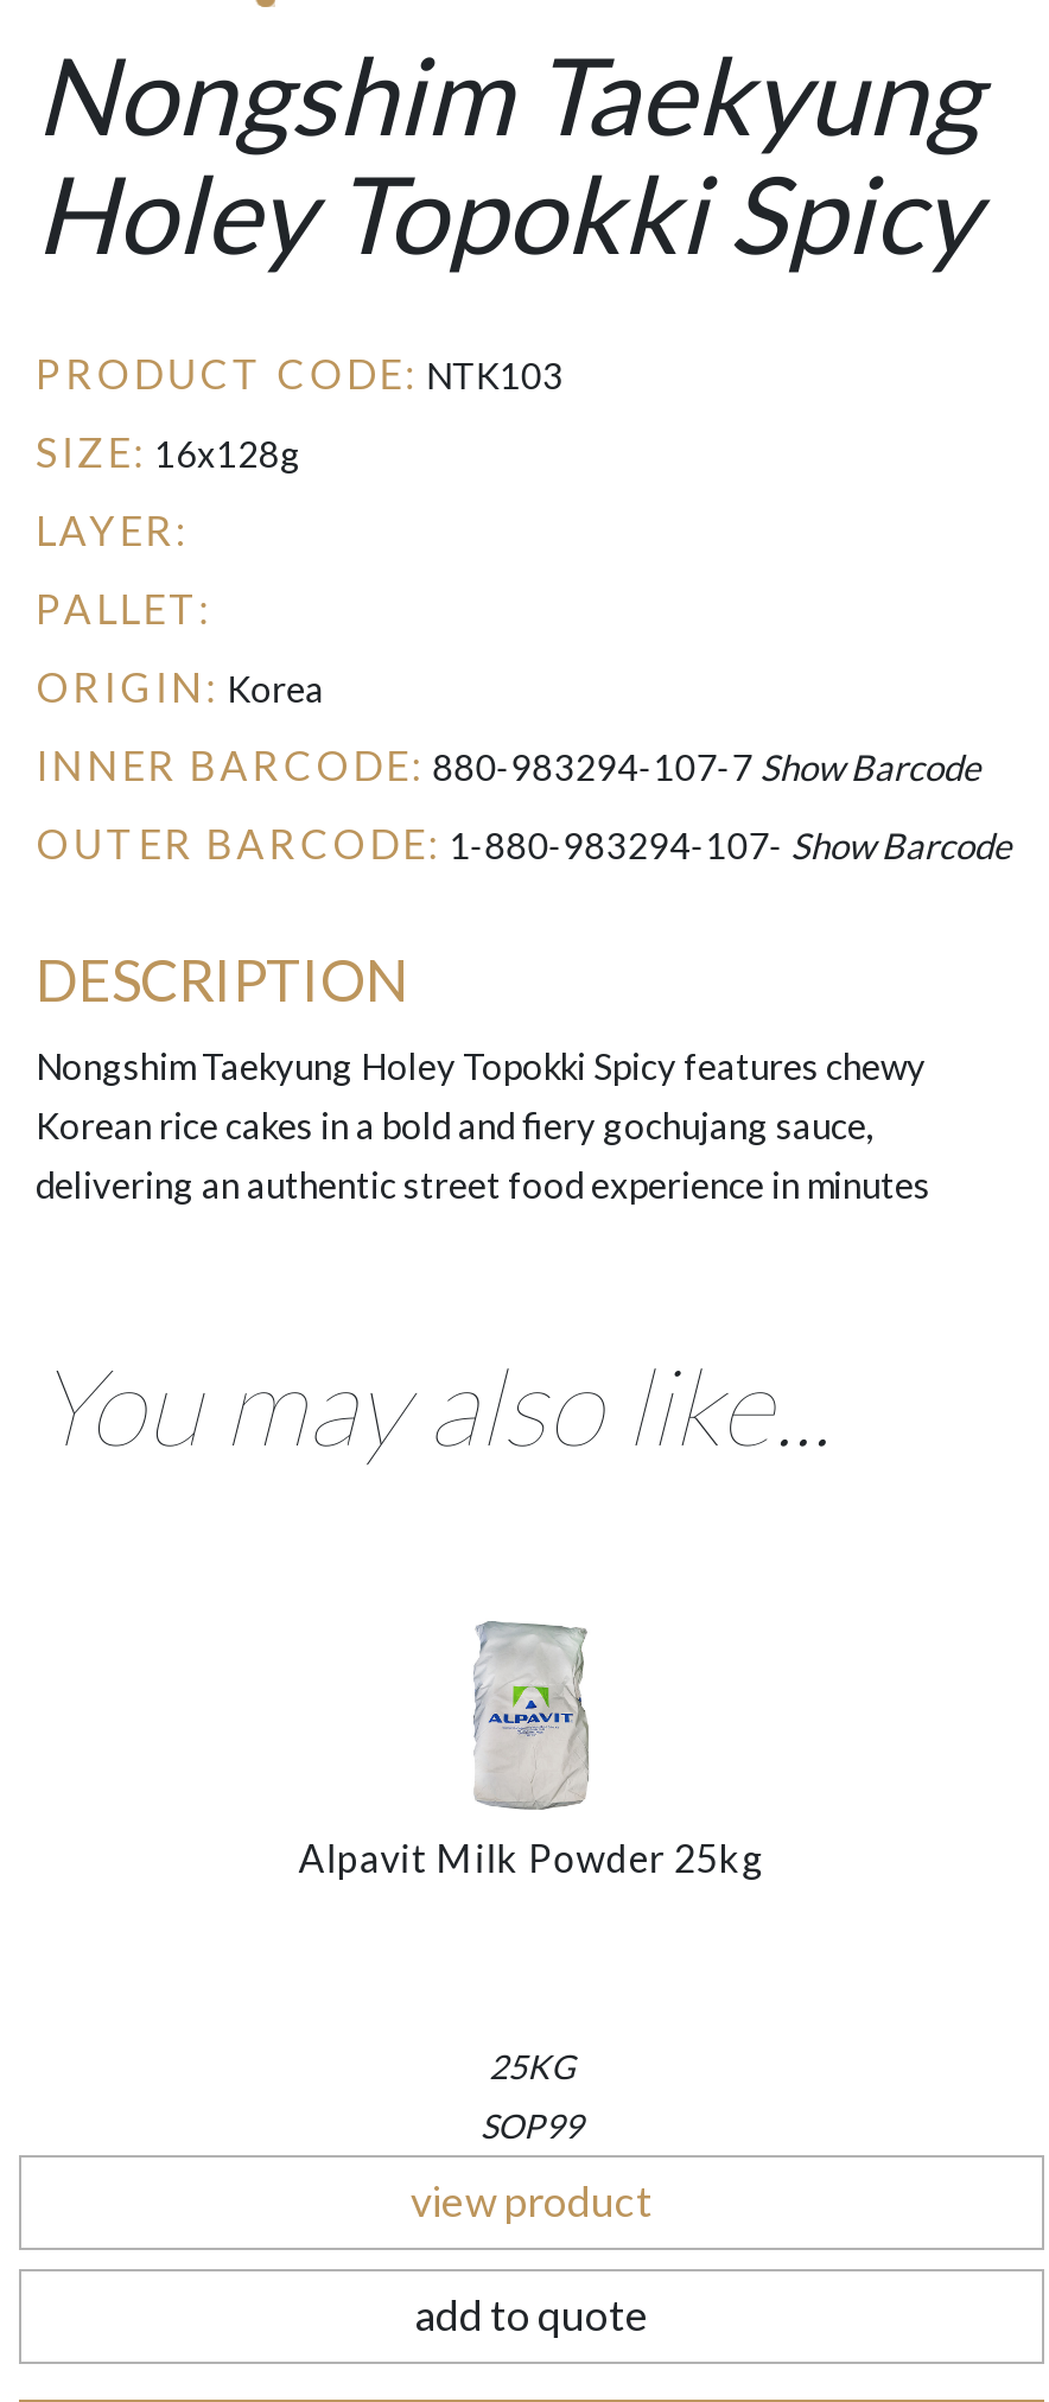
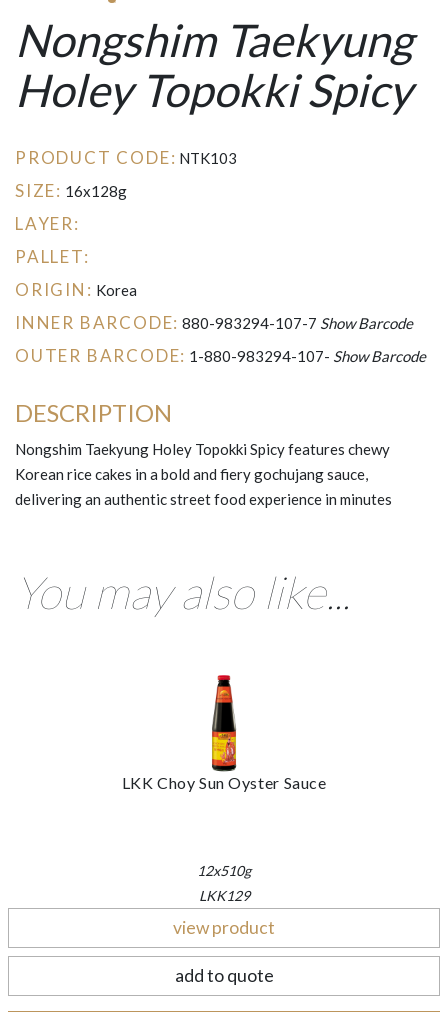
[299,1602,765,1879] [image] | Alpavit Milk Powder 25kg -> [121,674,326,792] [image] | LKK Choy Sun Oyster Sauce
[489,2045,574,2085] 25KG -> [197,862,251,879] 12x510g
[481,2104,583,2145] SOP99 -> [198,887,249,904] LKK129

